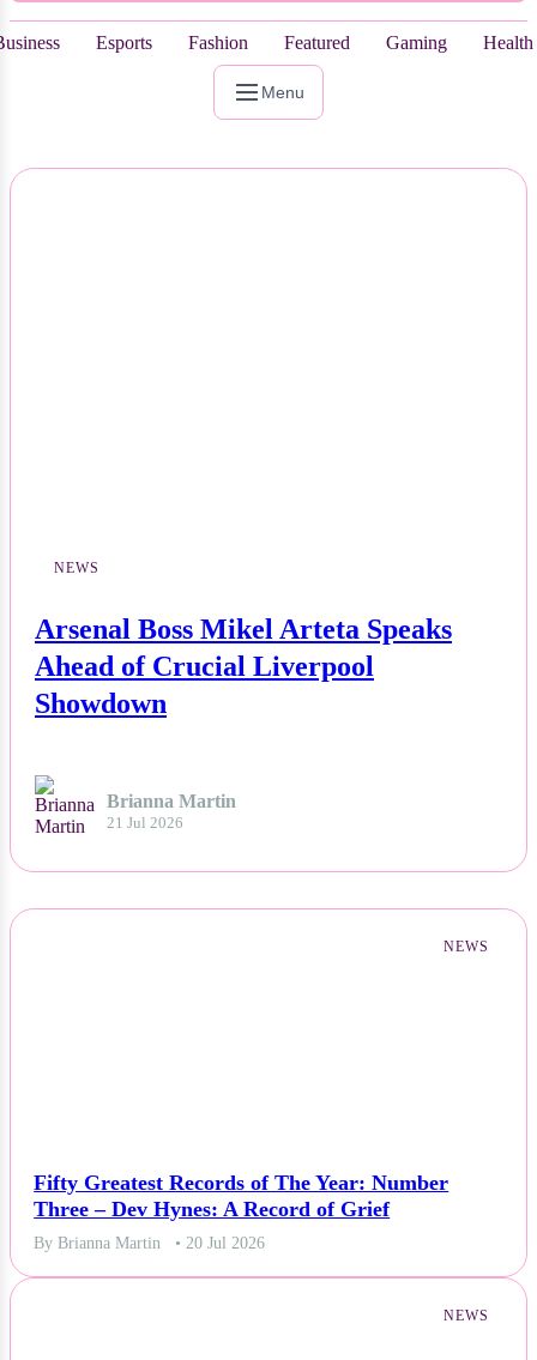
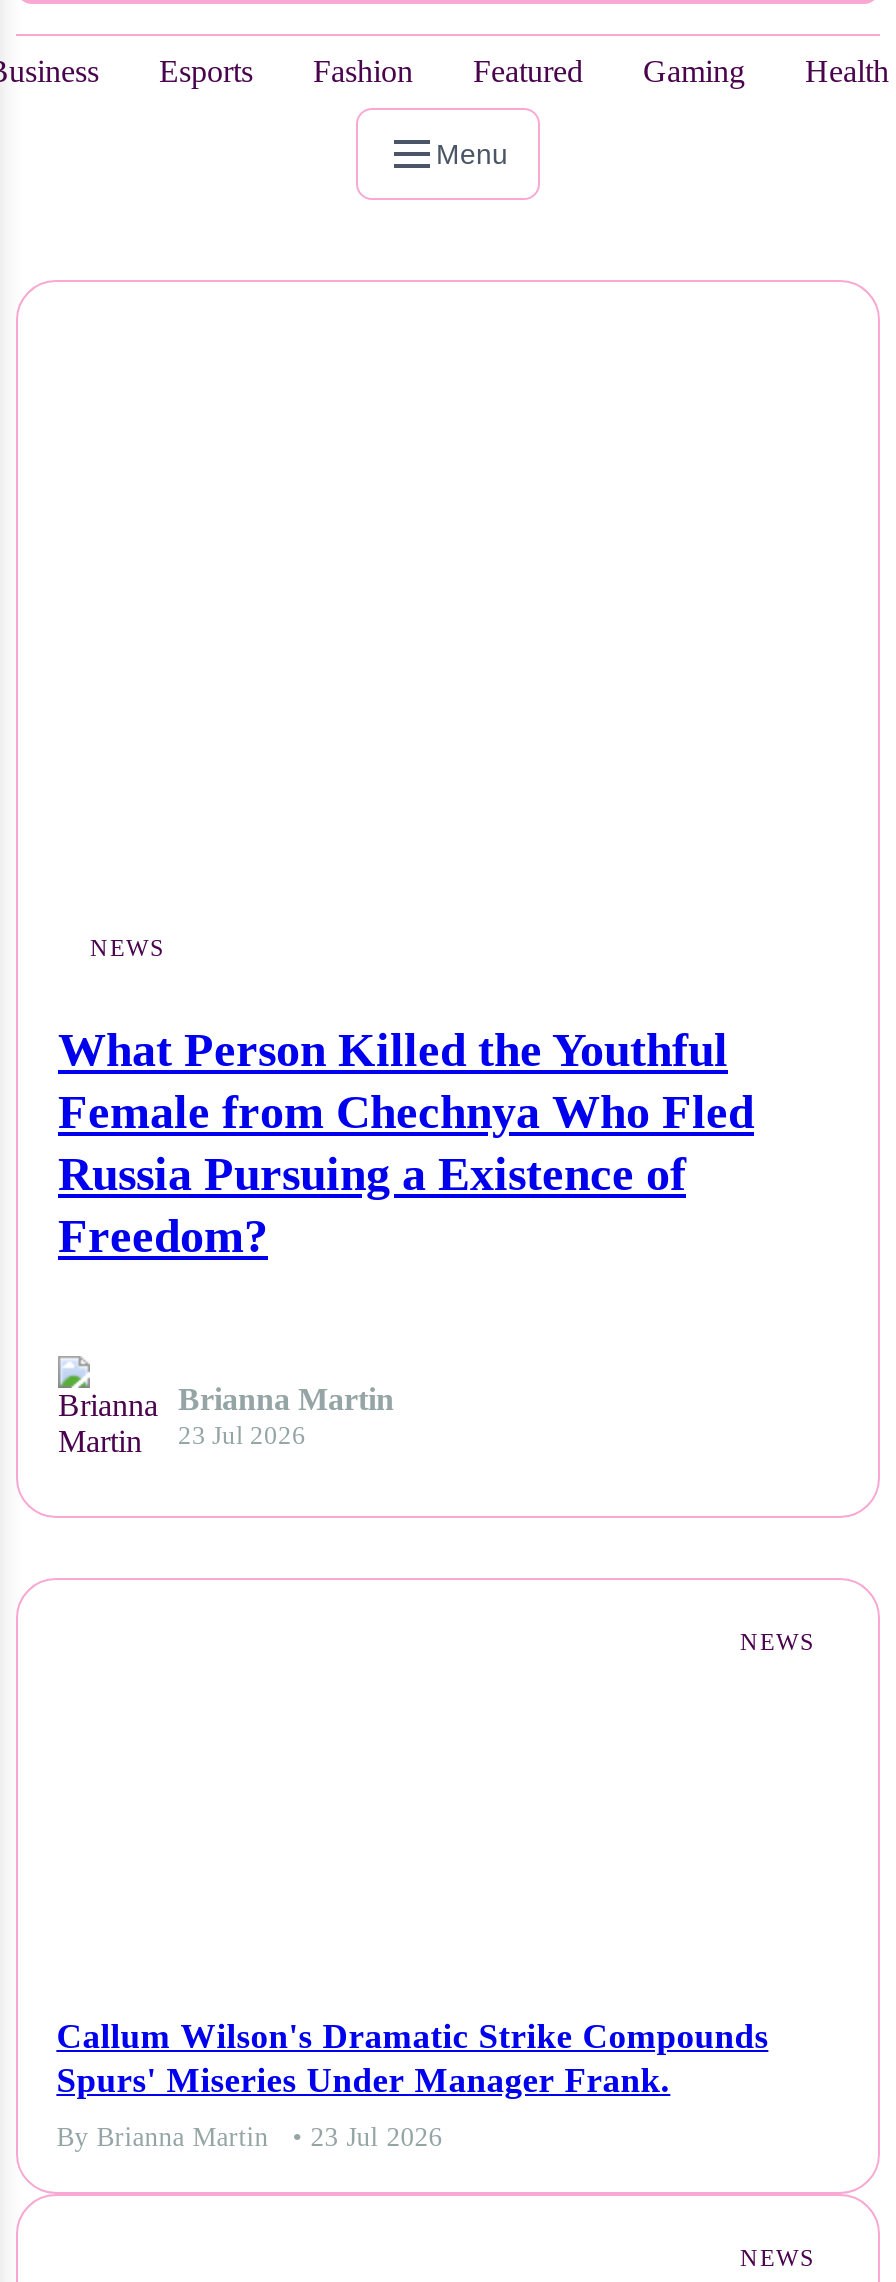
[35,613,452,719] Arsenal Boss Mikel Arteta Speaks | Ahead of Crucial Liverpool | Showdown -> [58,1024,754,1262] What Person Killed the Youthful | Female from Chechnya Who Fled | Russia Pursuing a Existence of | Freedom?
[107,814,183,831] 21 Jul 2026 -> [178,1421,306,1449] 23 Jul 2026
[34,1170,449,1221] Fifty Greatest Records of The Year: Number | Three – Dev Hynes: A Record of Grief -> [56,2016,768,2100] Callum Wilson's Dramatic Strike Compounds | Spurs' Miseries Under Manager Frank.
[34,1234,265,1252] By Brianna Martin • 20 Jul 2026 -> [56,2122,442,2152] By Brianna Martin • 23 Jul 2026

